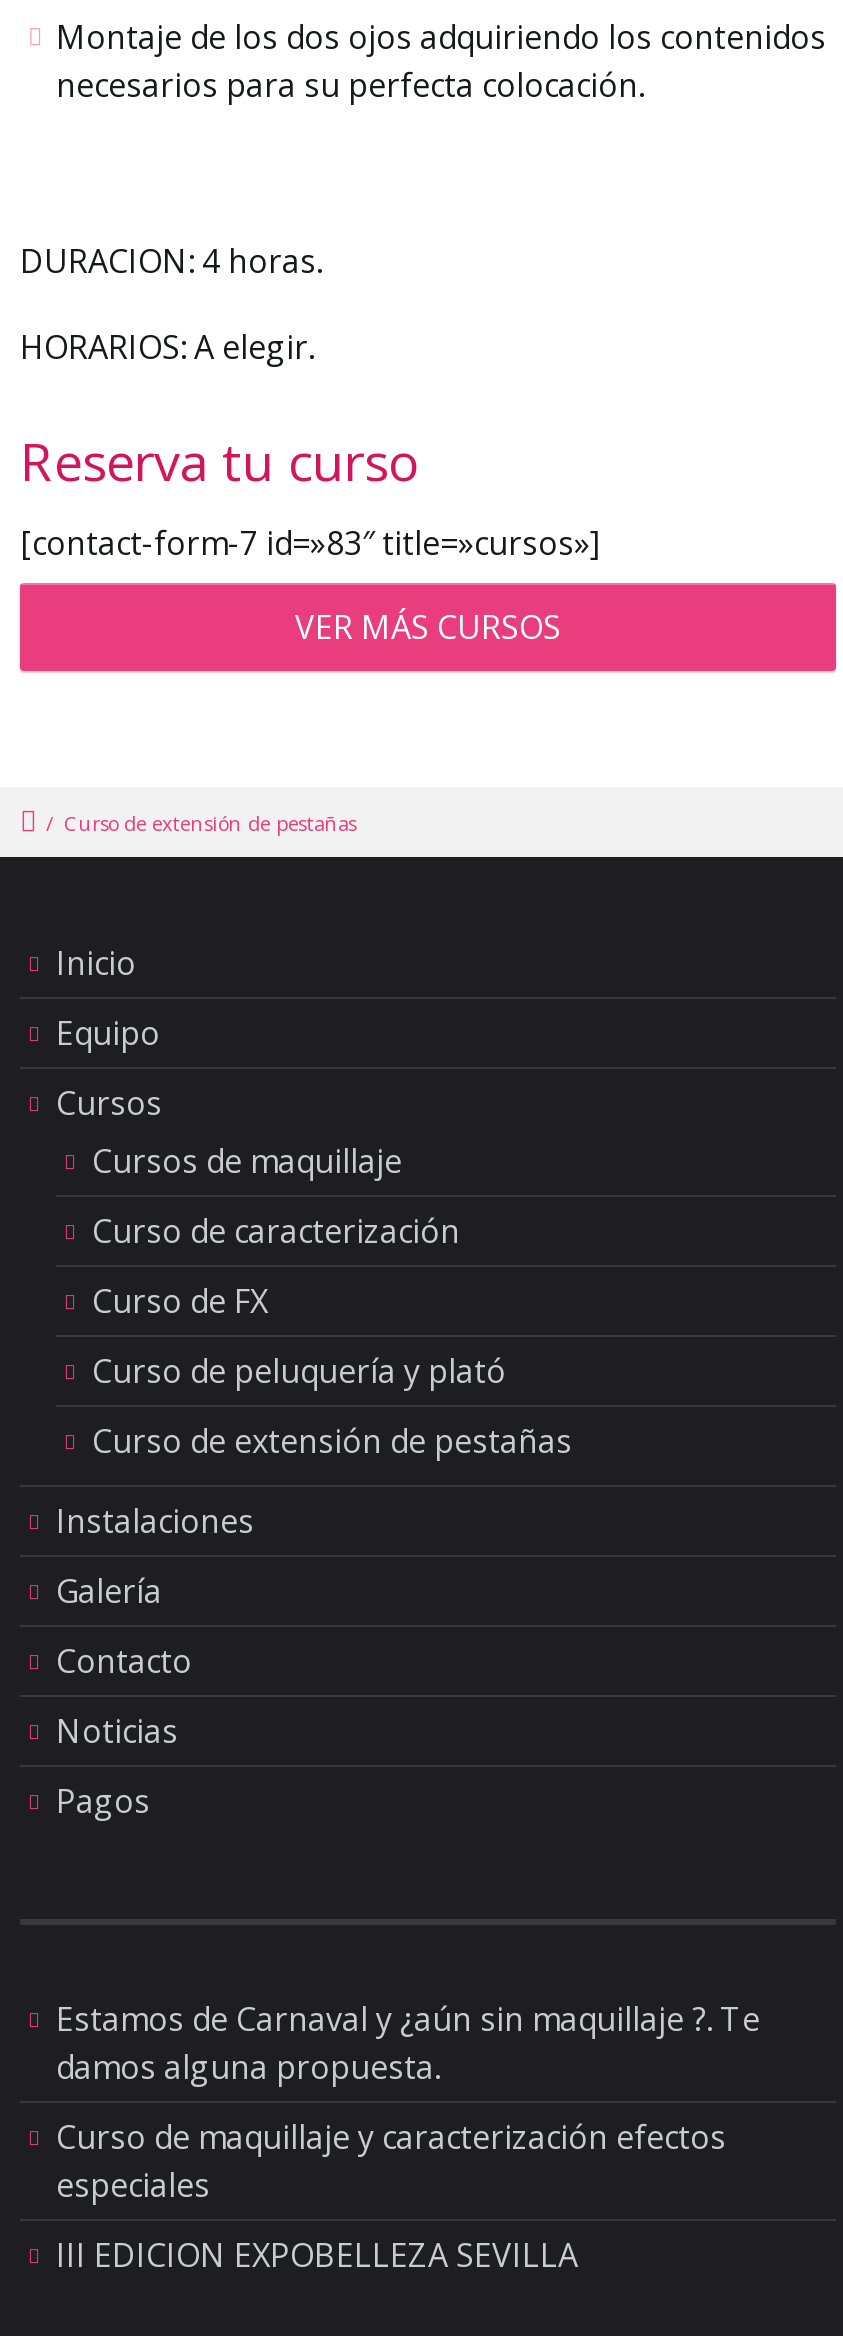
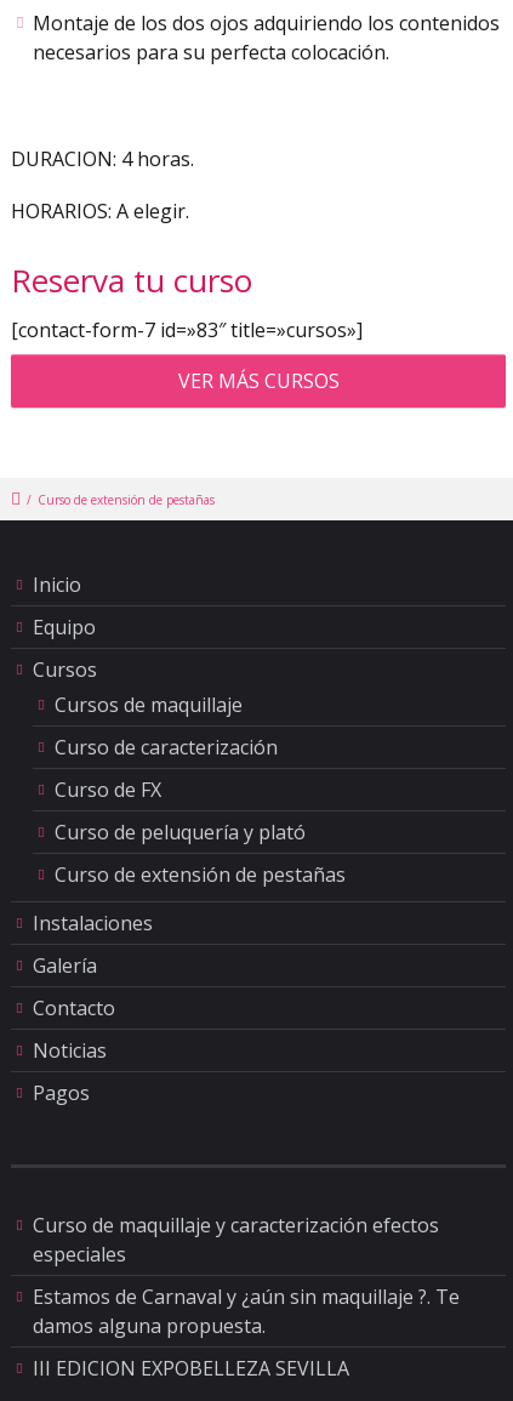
moved [56,1996,760,2088] -> [33,1283,460,1339]: Estamos de Carnaval y ¿aún sin maquillaje ?. Te | damos alguna propuesta.
moved [56,2114,726,2206] -> [33,1211,439,1267]: Curso de maquillaje y caracterización efectos | especiales

